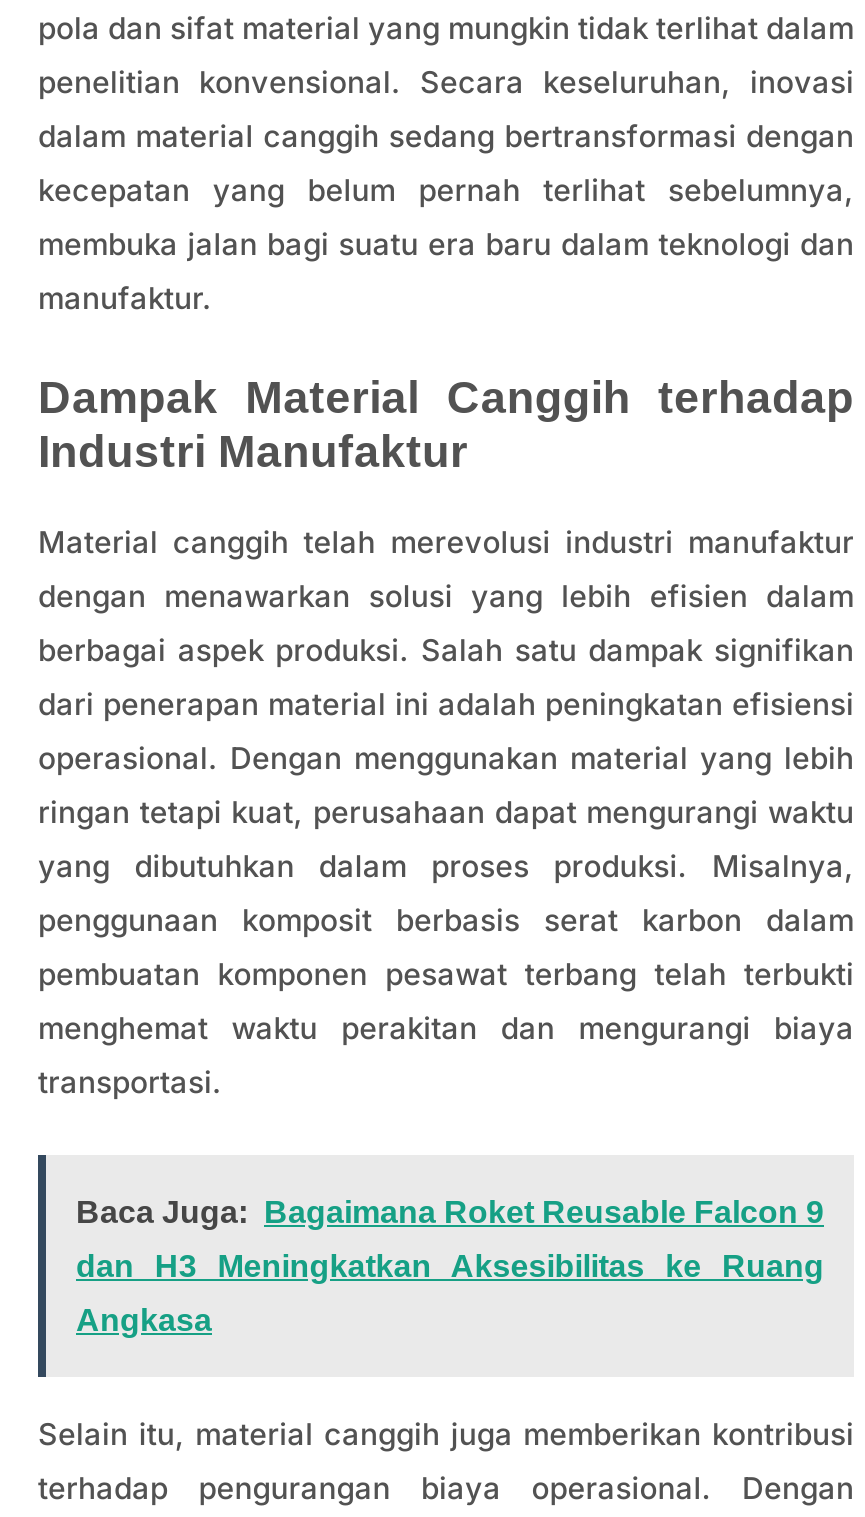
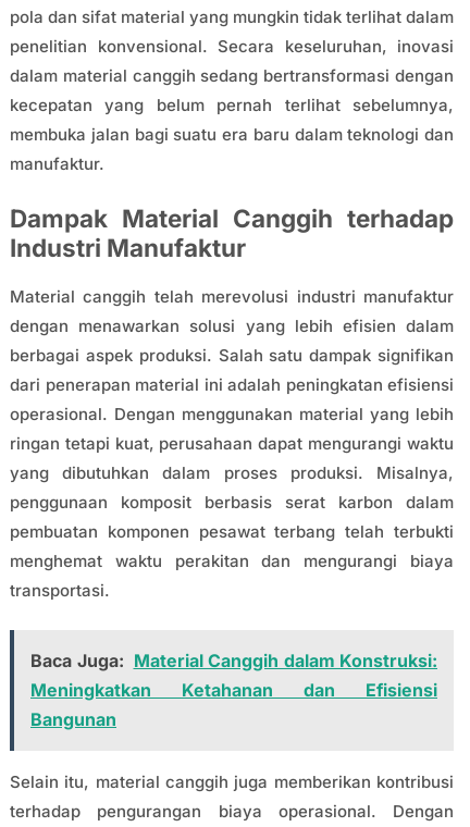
[76,1195,824,1337] Baca Juga: Bagaimana Roket Reusable Falcon 9 | dan H3 Meningkatkan Aksesibilitas ke Ruang | Angkasa -> [30,650,437,730] Baca Juga: Material Canggih dalam Konstruksi: | Meningkatkan Ketahanan dan Efisiensi | Bangunan

